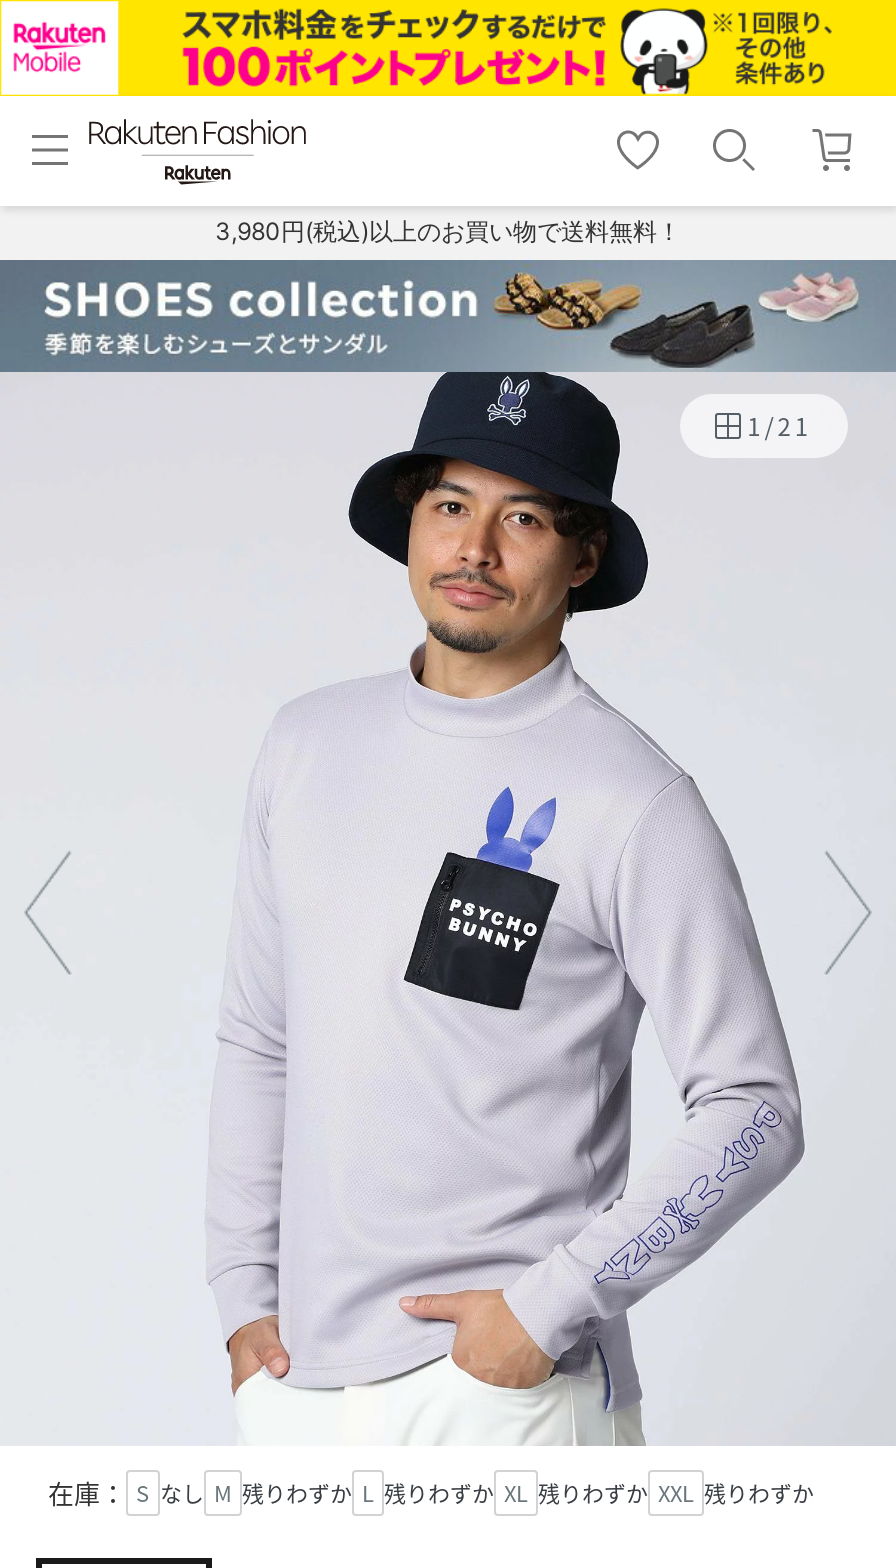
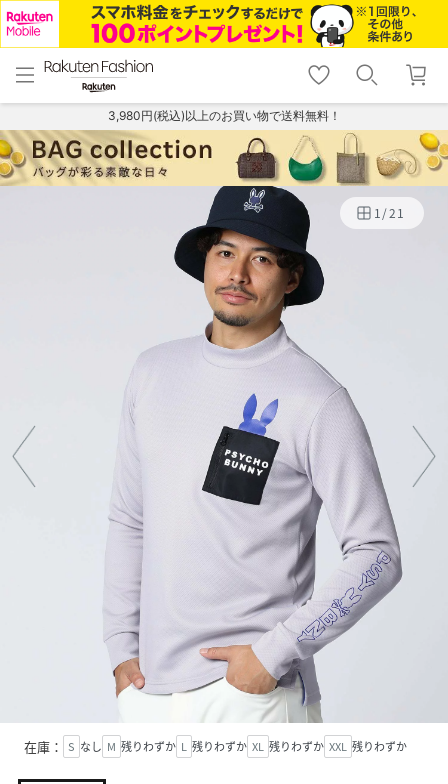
[6,258,890,374] [image] -> [3,130,445,187] [image]

